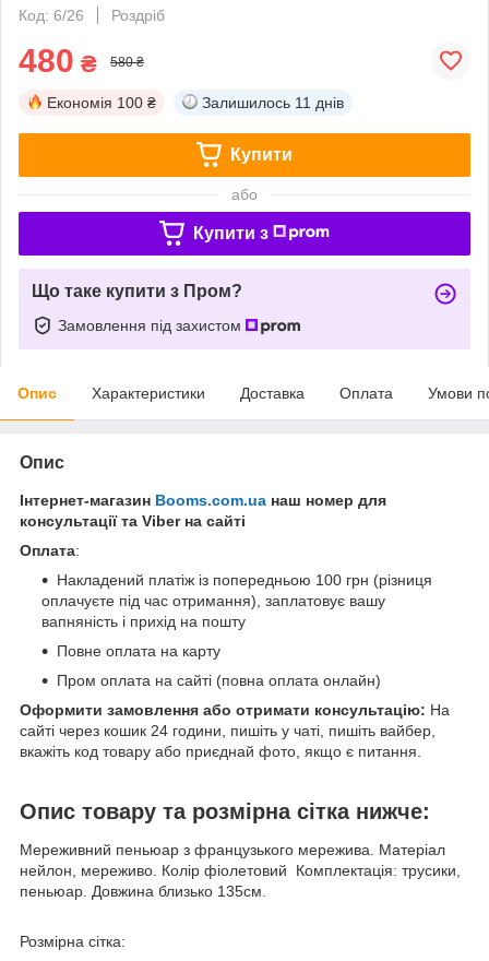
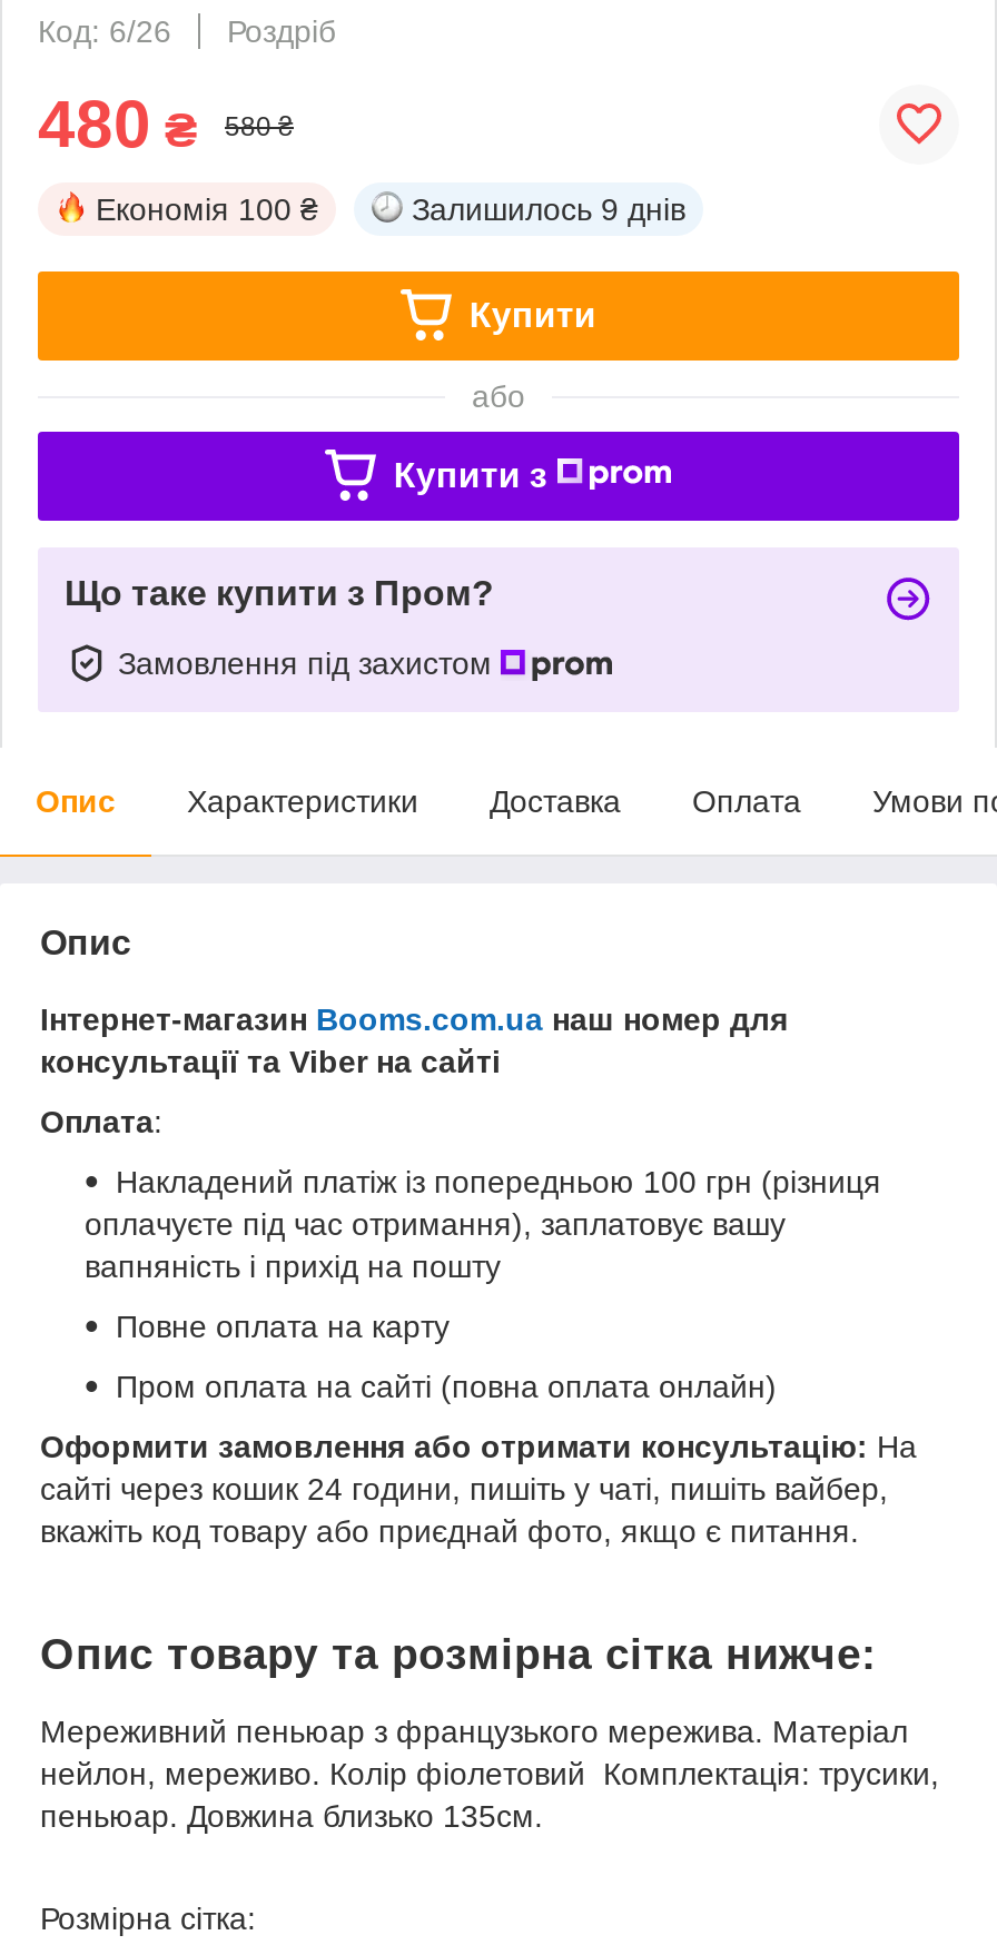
[202,94,344,111] Залишилось 11 днів -> [412,191,685,227] Залишилось 9 днів

